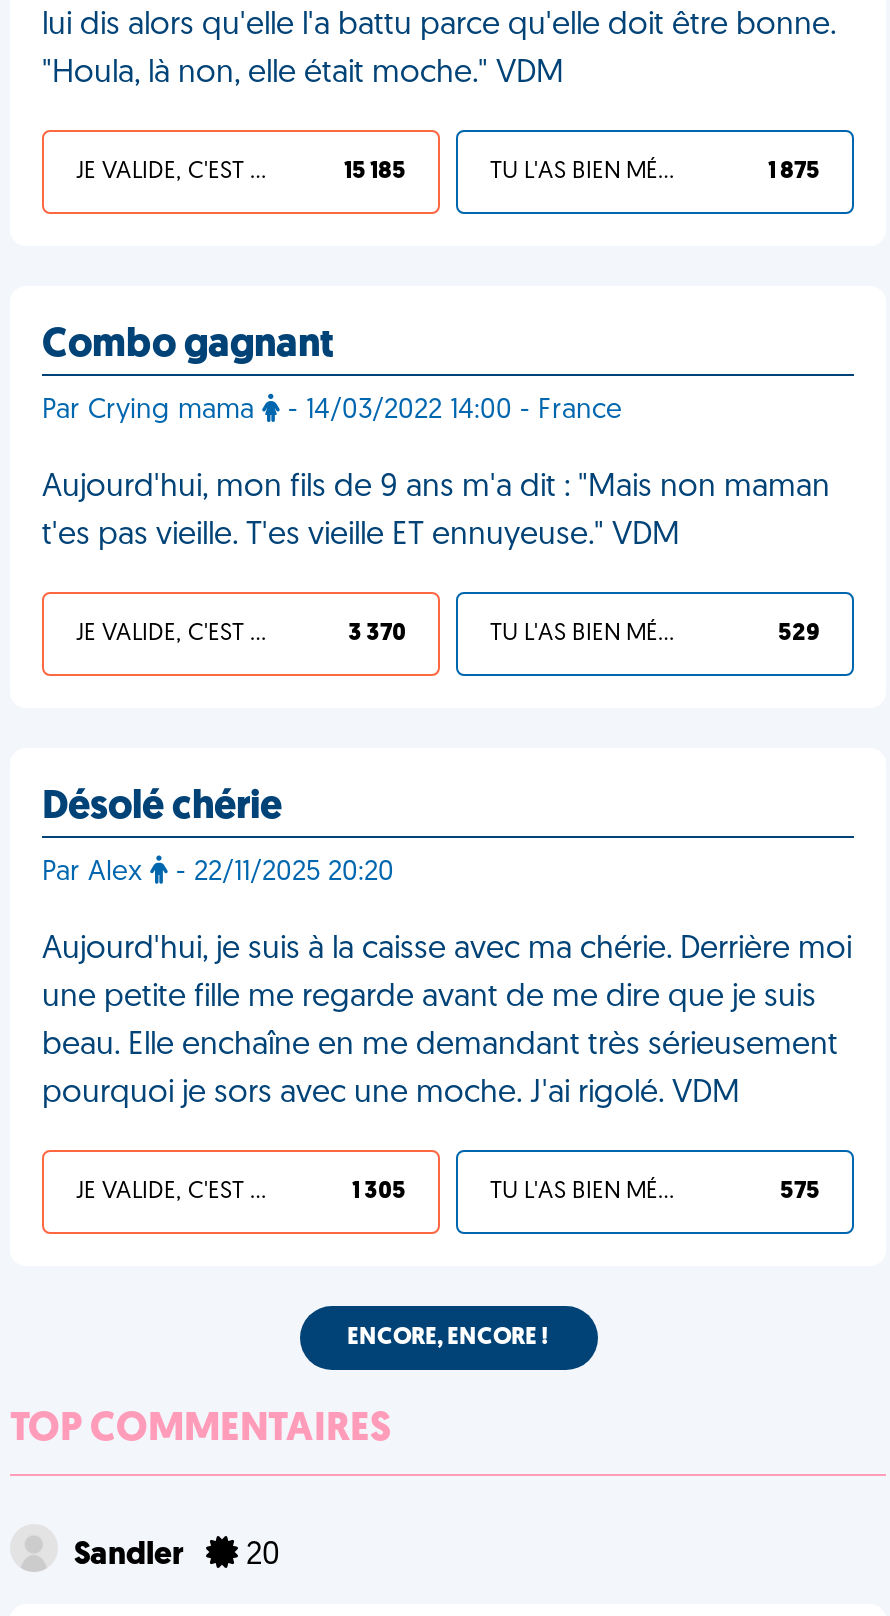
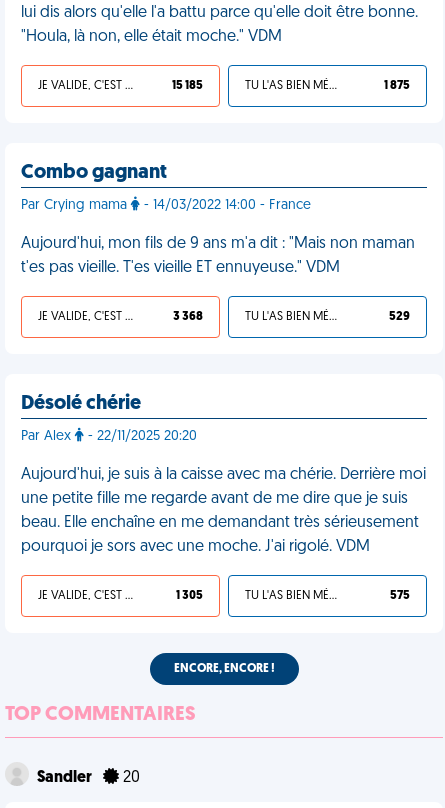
[348,622,406,646] 3 370 -> [173,311,203,323] 3 368

